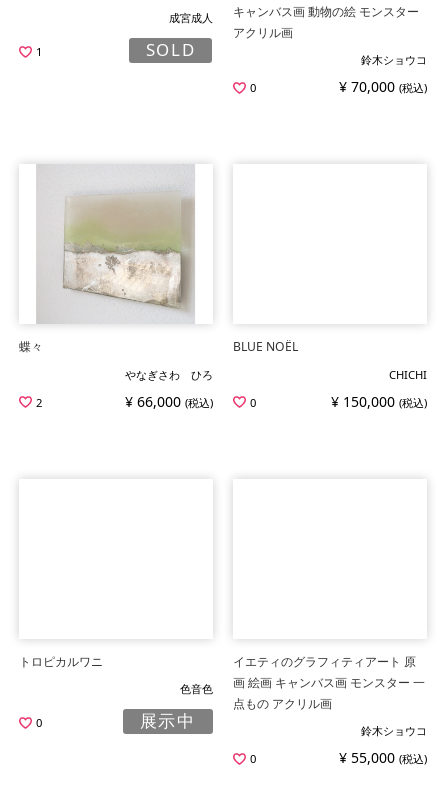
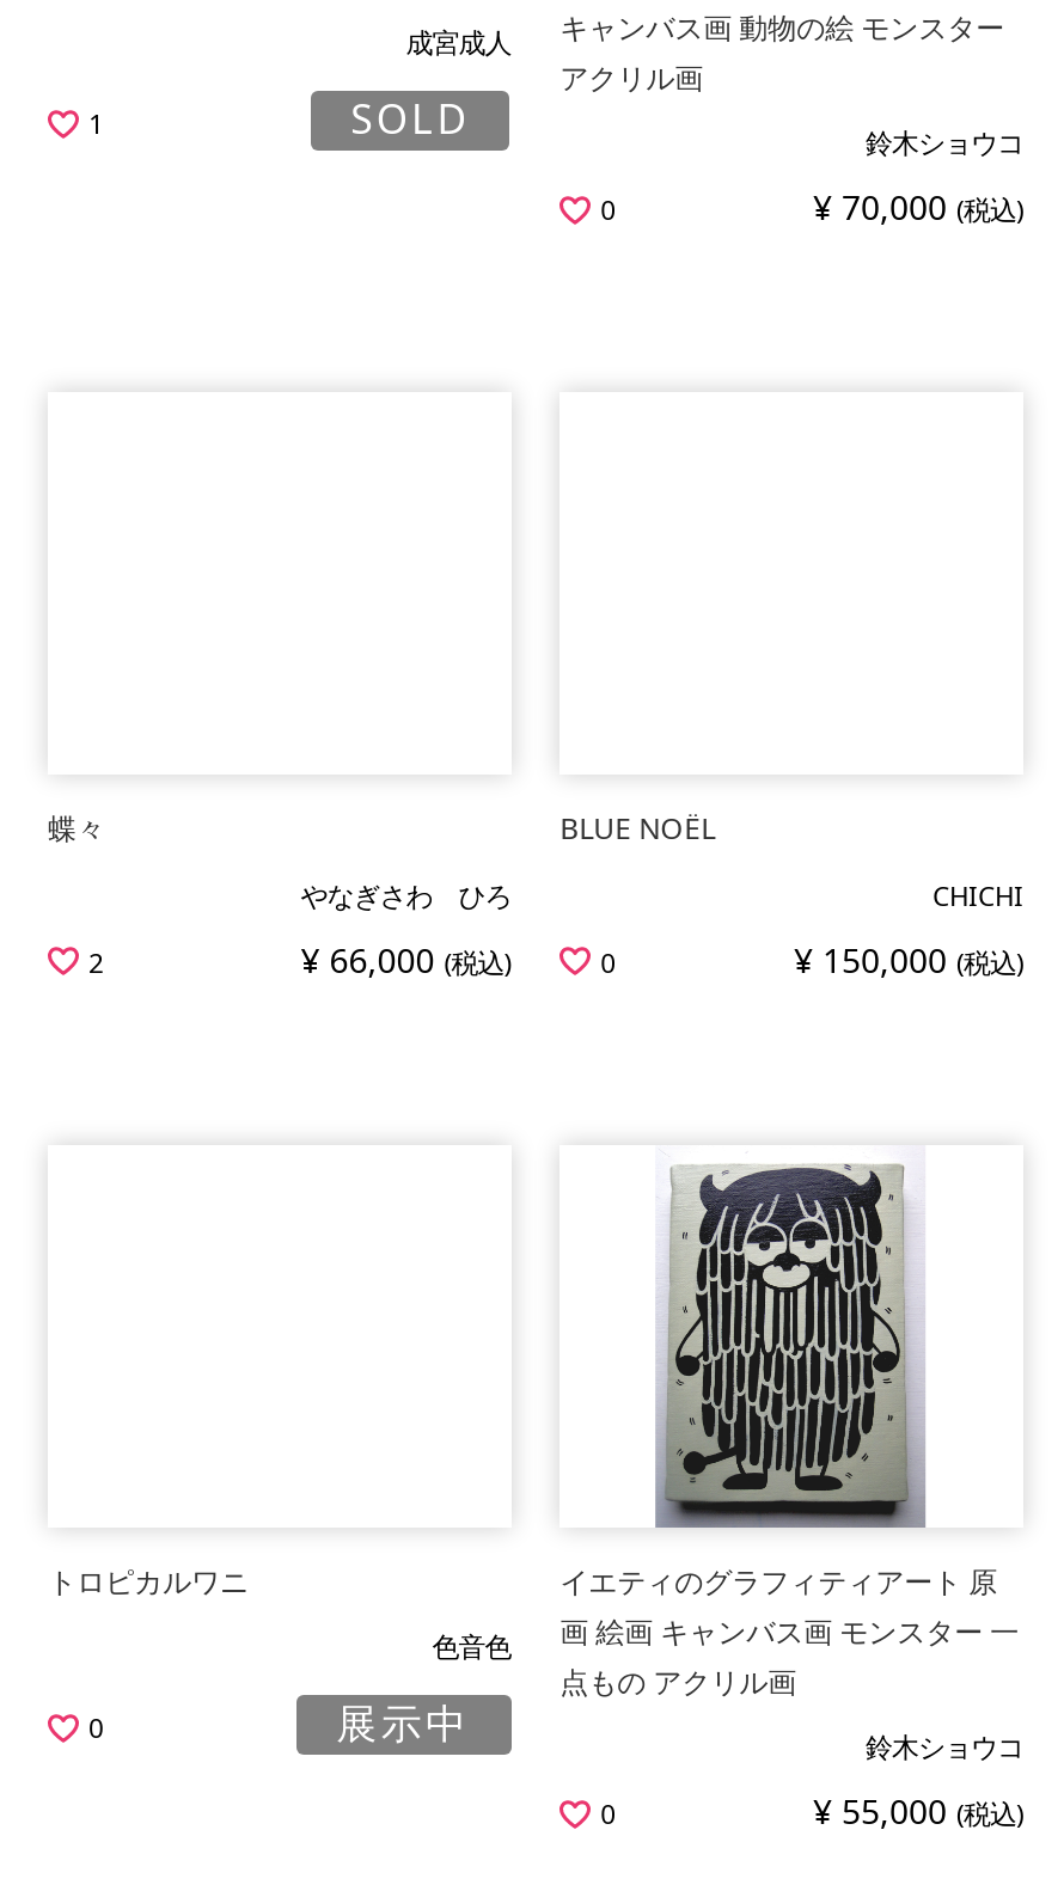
[36,164,196,324] [image] -> none
none -> [653,1162,928,1530] [image]

